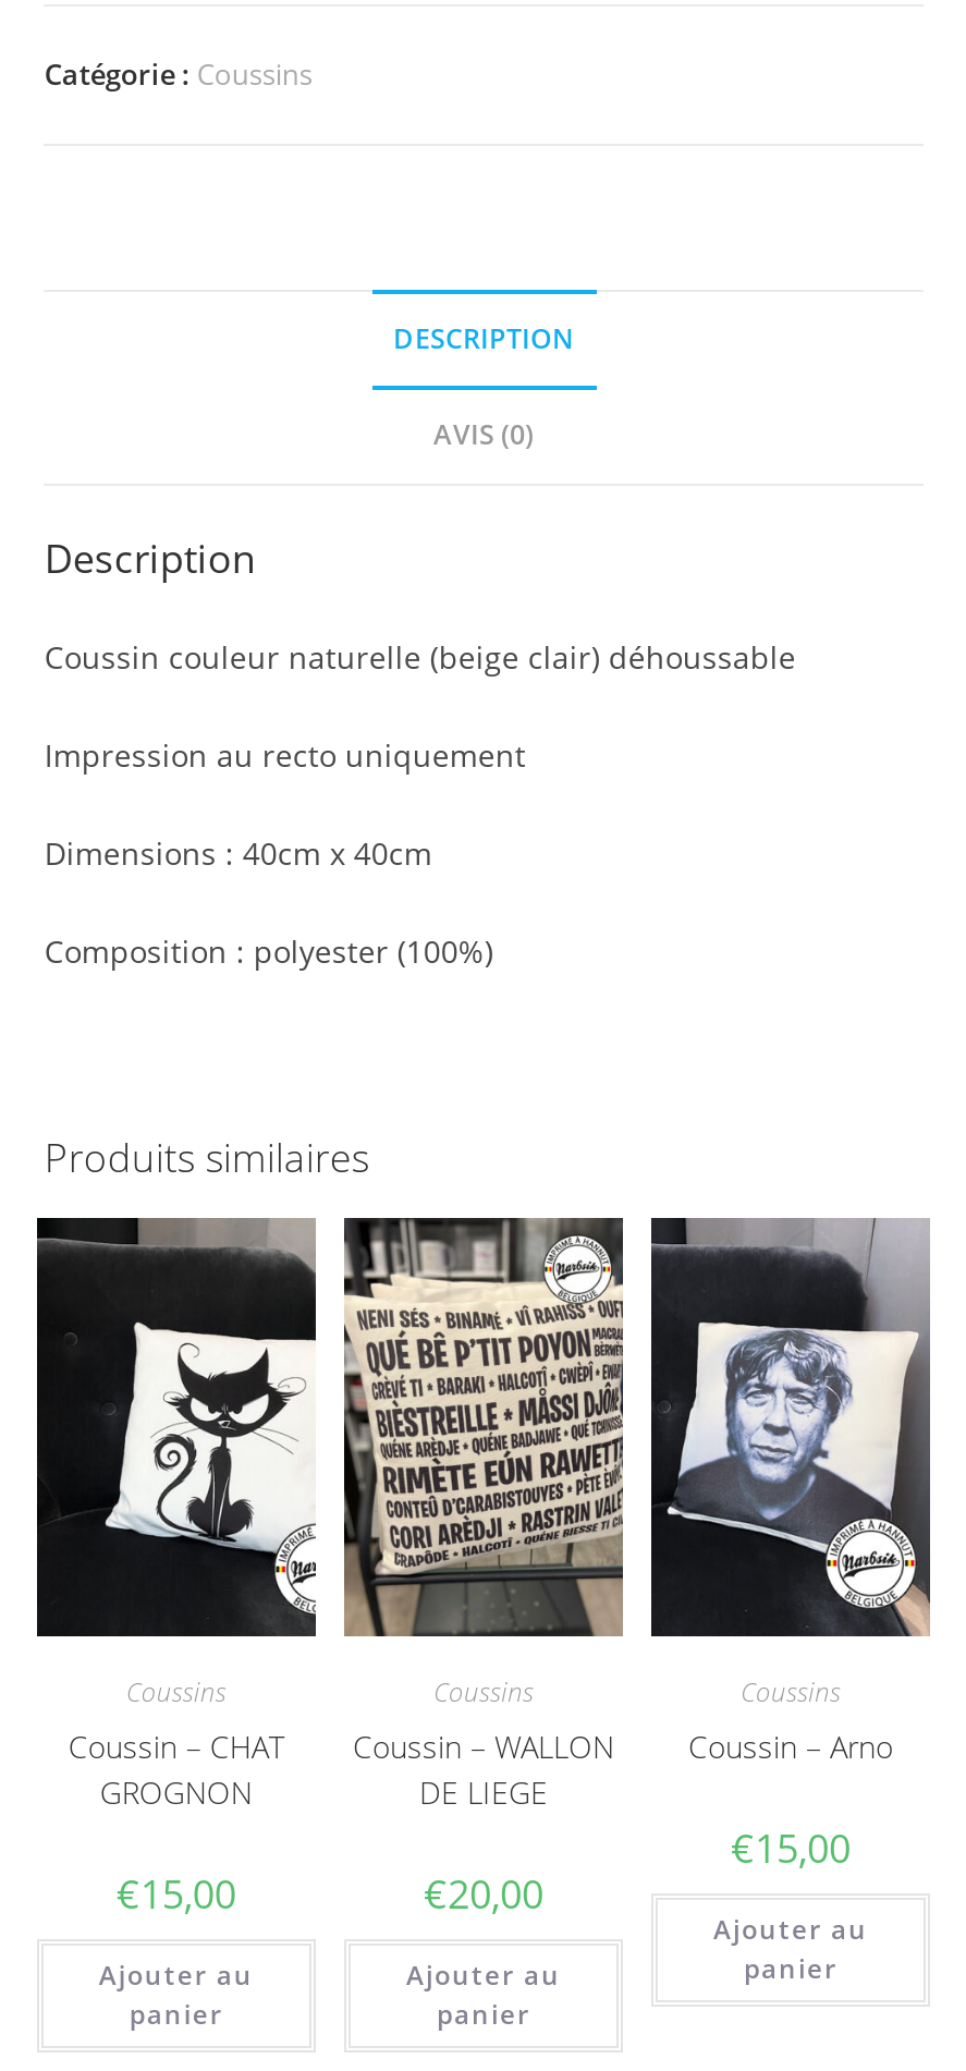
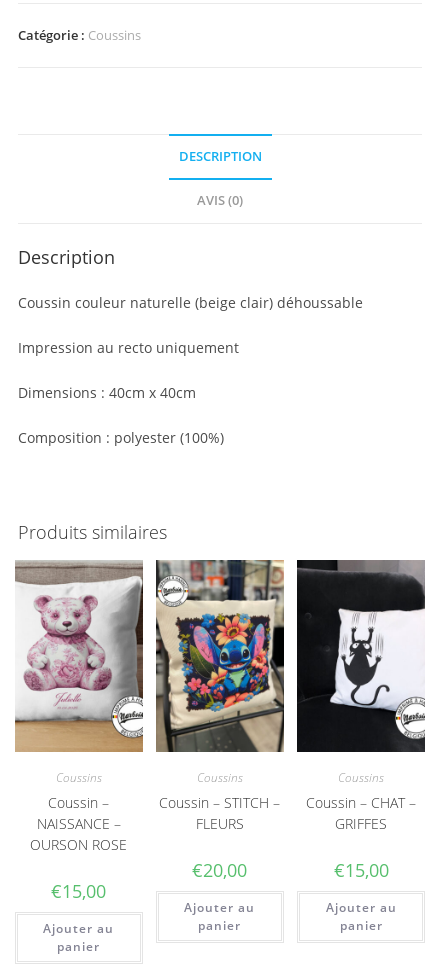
[35,1216,318,1638] [image] -> [14,560,144,753] [image]
[342,1216,625,1636] [image] -> [155,560,285,753] [image]
[651,1218,932,1636] [image] -> [299,560,426,753] [image]
[68,1727,284,1814] Coussin – CHAT | GROGNON -> [30,793,127,854] Coussin – | NAISSANCE – | OURSON ROSE
[353,1727,614,1814] Coussin – WALLON | DE LIEGE -> [159,793,280,833] Coussin – STITCH – | FLEURS
[688,1727,893,1768] Coussin – Arno -> [306,793,416,833] Coussin – CHAT – | GRIFFES

